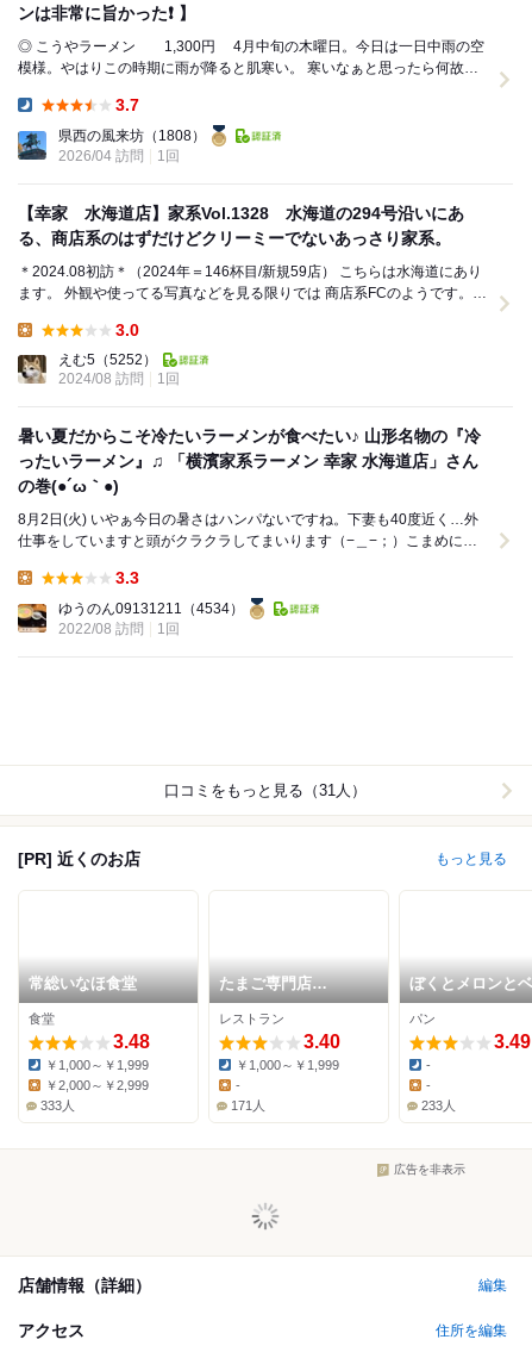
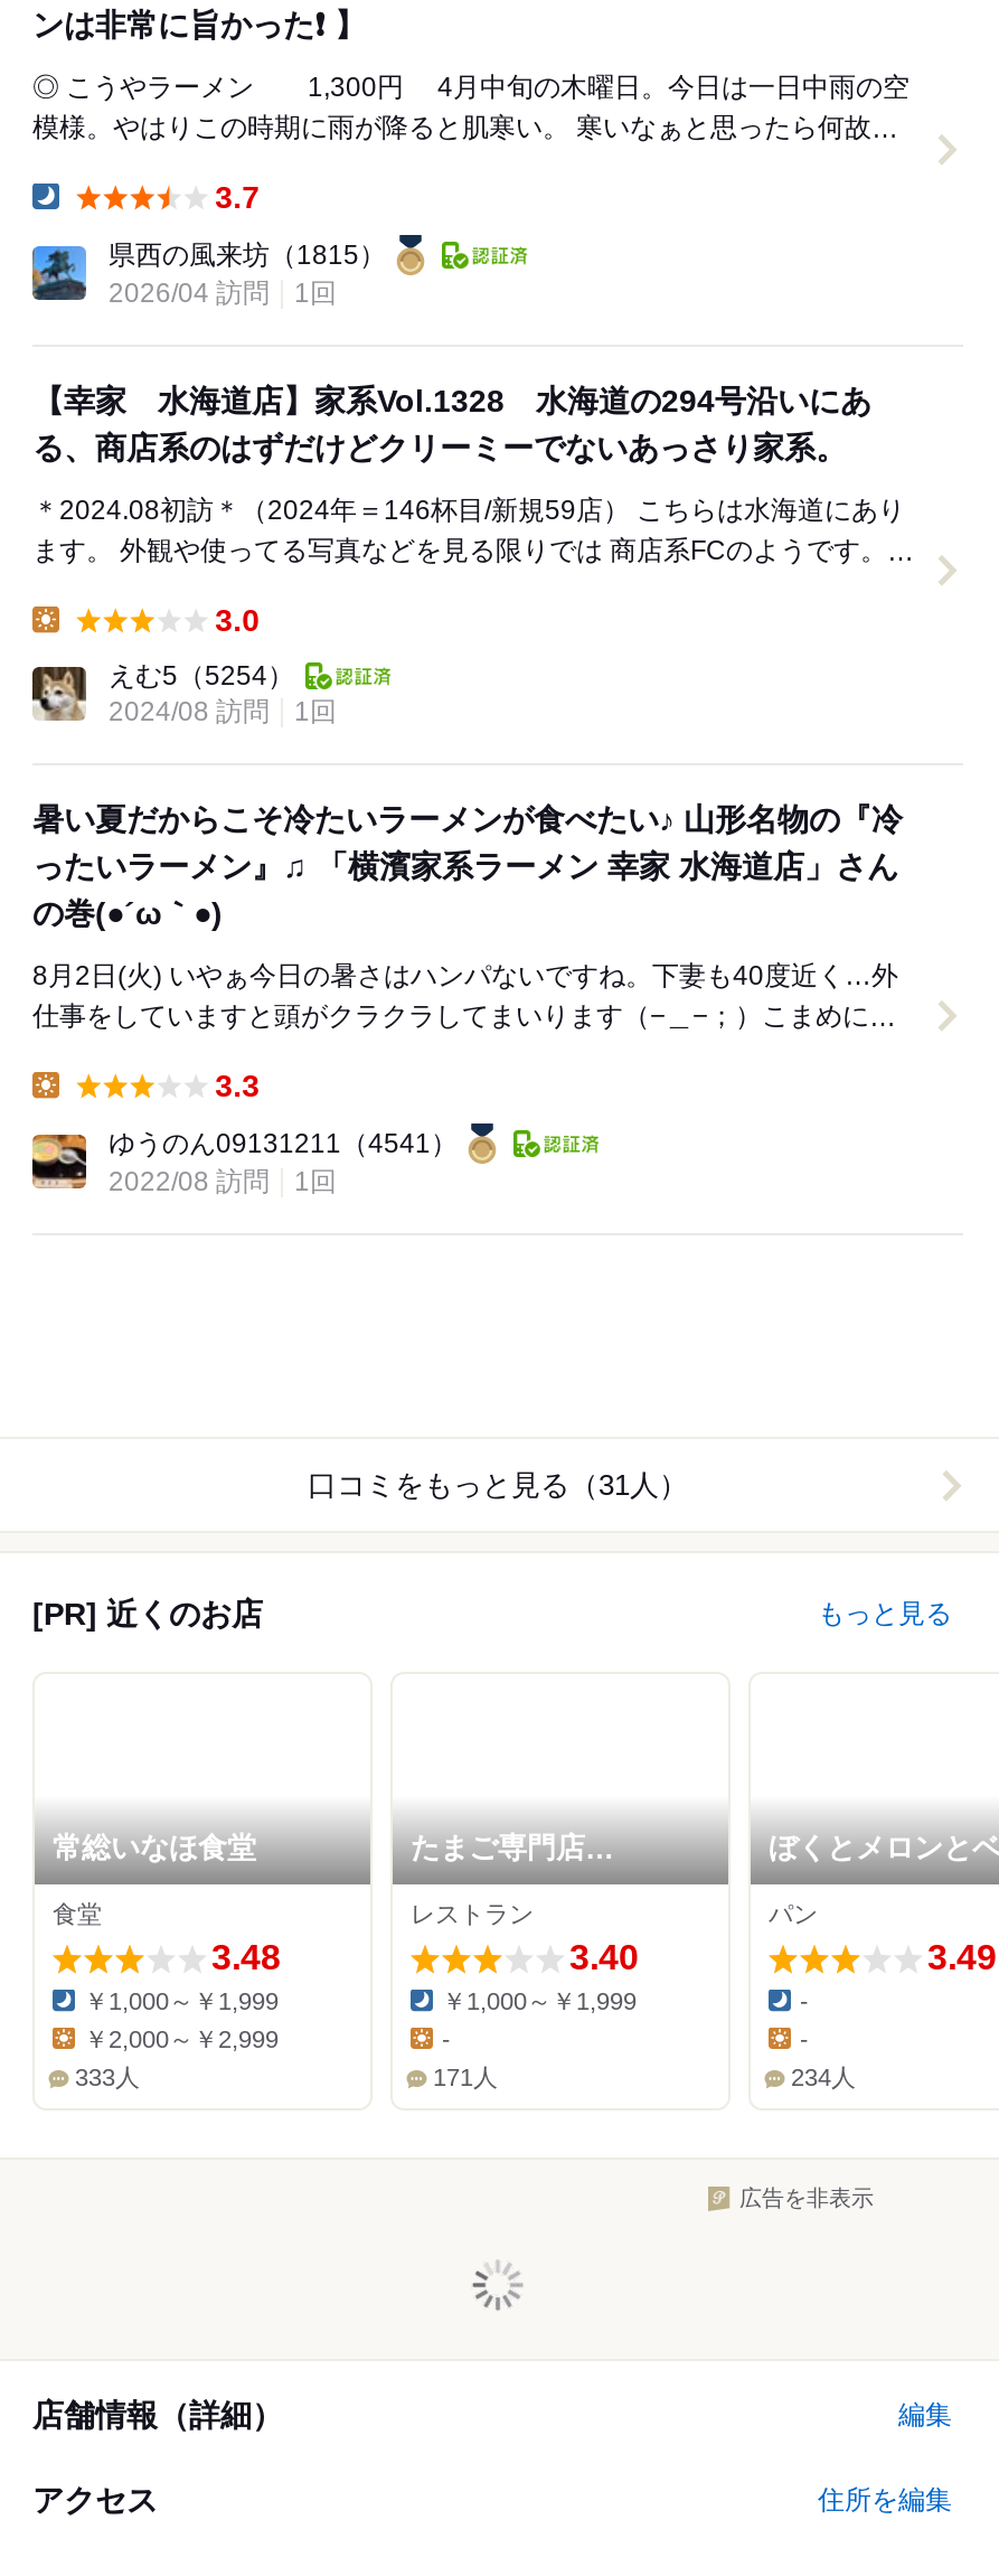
[58,128,206,144] 県西の風来坊（1808） -> [109,240,386,271] 県西の風来坊（1815）
[58,352,157,368] えむ5（5252） -> [109,661,294,692] えむ5（5254）
[58,601,244,617] ゆうのん09131211（4534） -> [109,1129,458,1160] ゆうのん09131211（4541）
[421,1099,456,1113] 233人 -> [791,2064,856,2091] 234人

